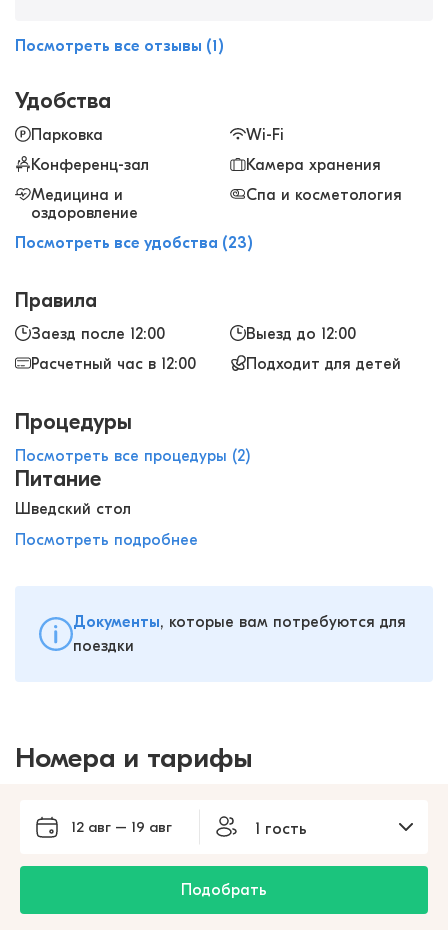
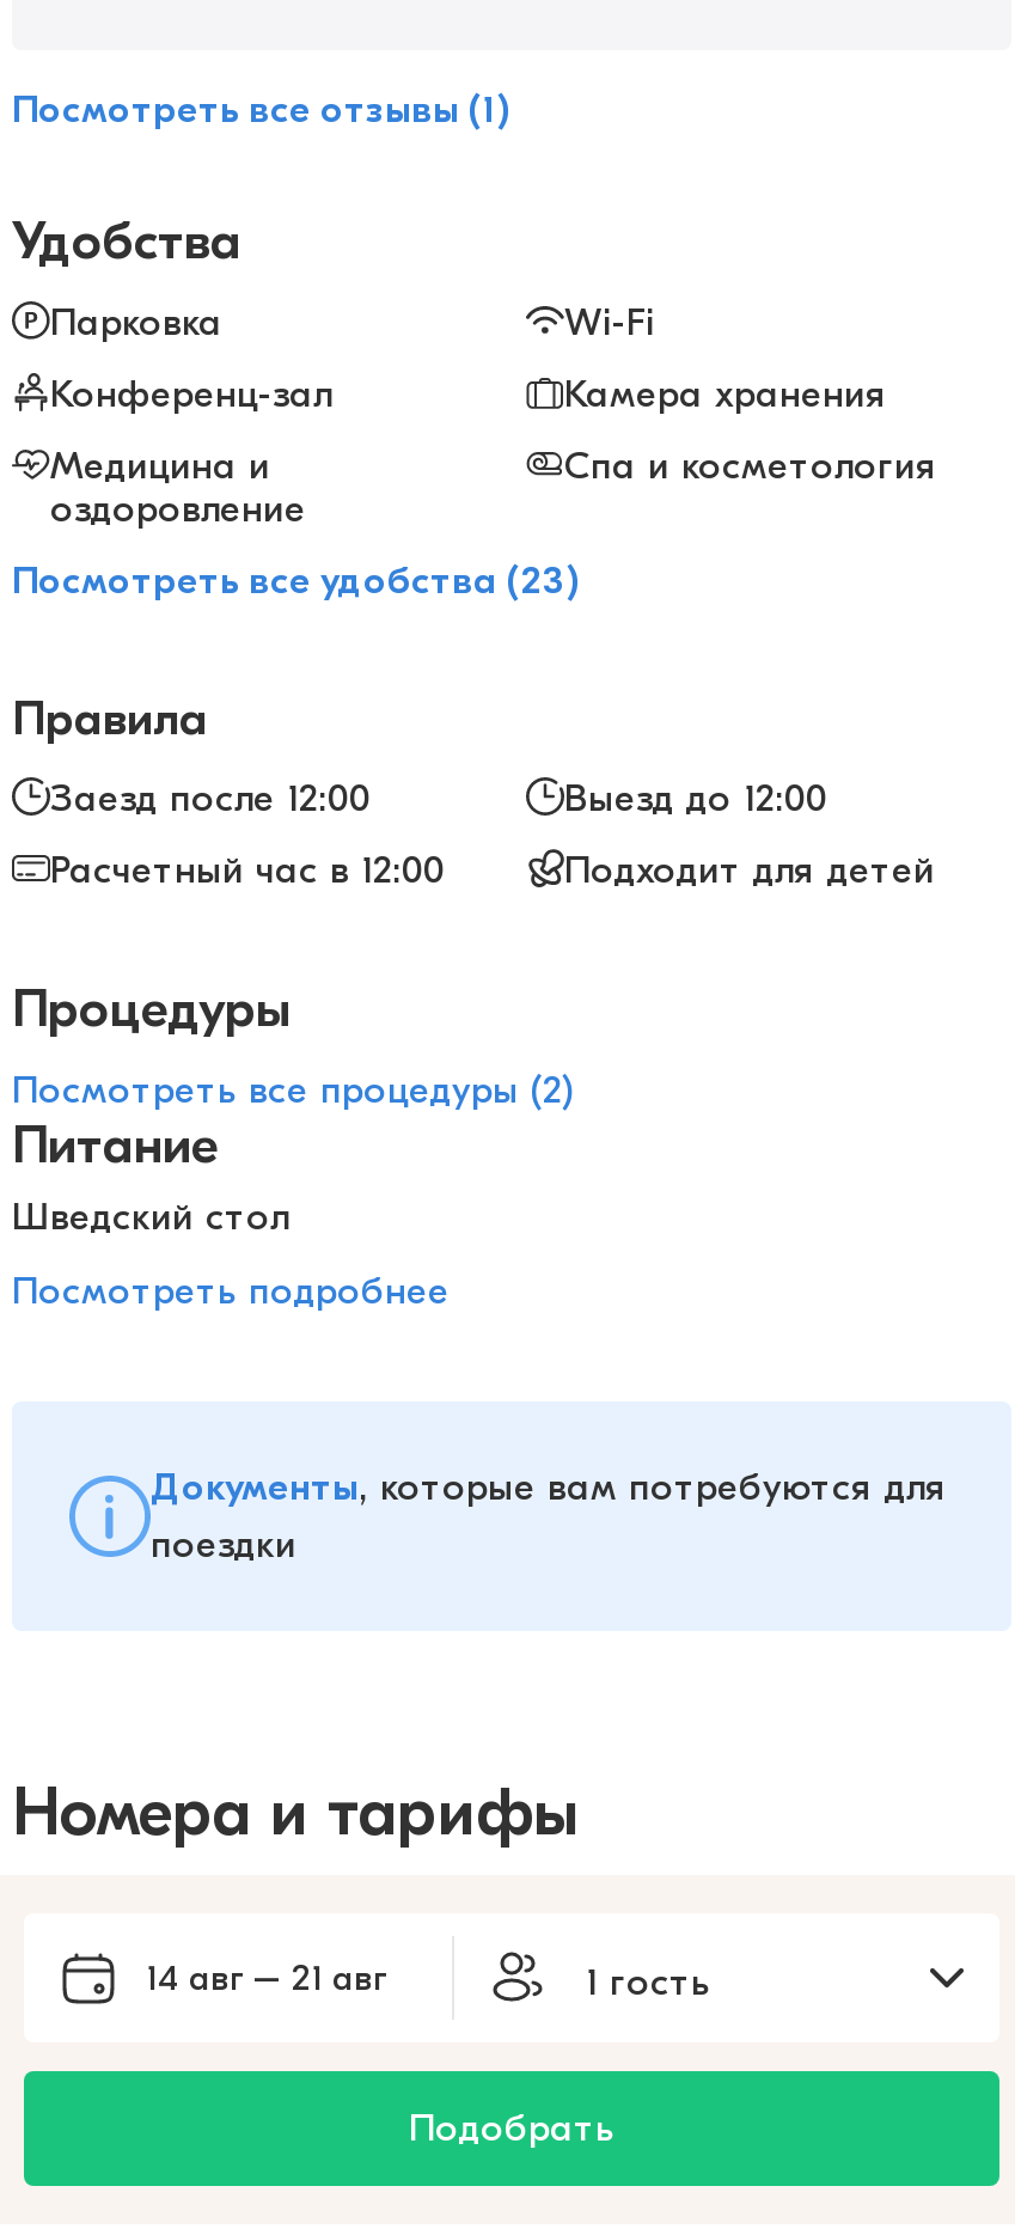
[71,818,172,836] 12 авг – 19 авг -> [146,1956,387,1999] 14 авг – 21 авг

